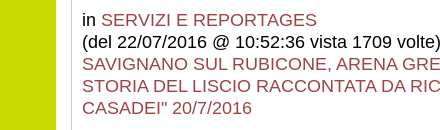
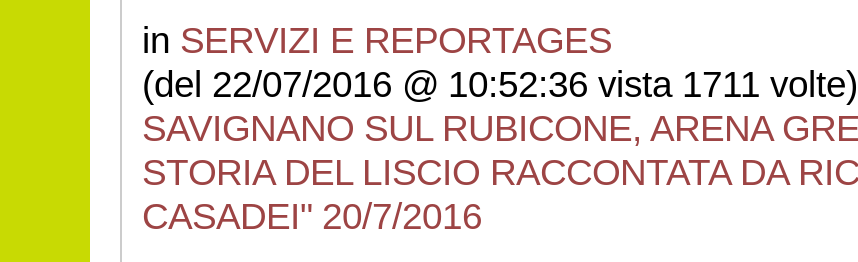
[82,31,440,52] (del 22/07/2016 @ 10:52:36 vista 1709 volte) -> [142,64,858,106] (del 22/07/2016 @ 10:52:36 vista 1711 volte)

